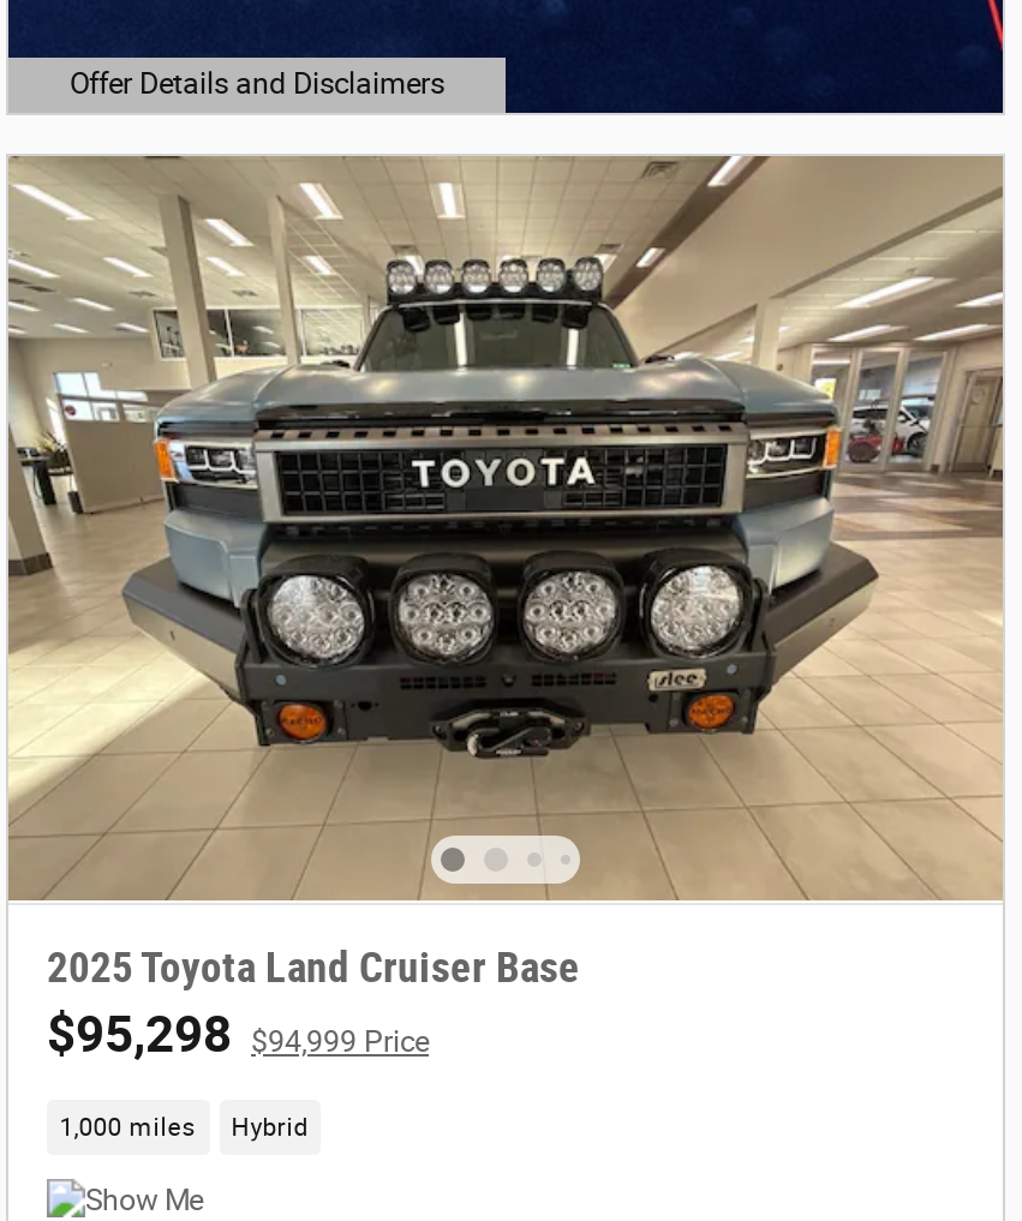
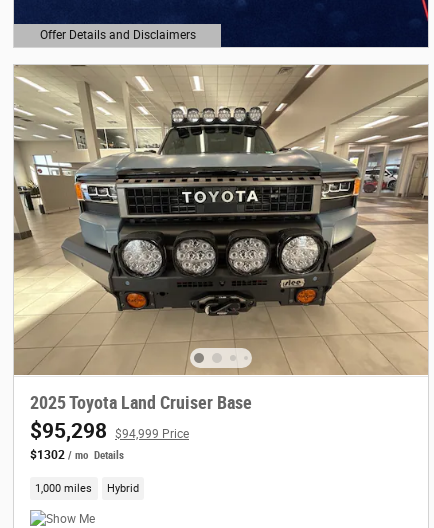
none -> [30,448,124,462] $1302 / mo Details

